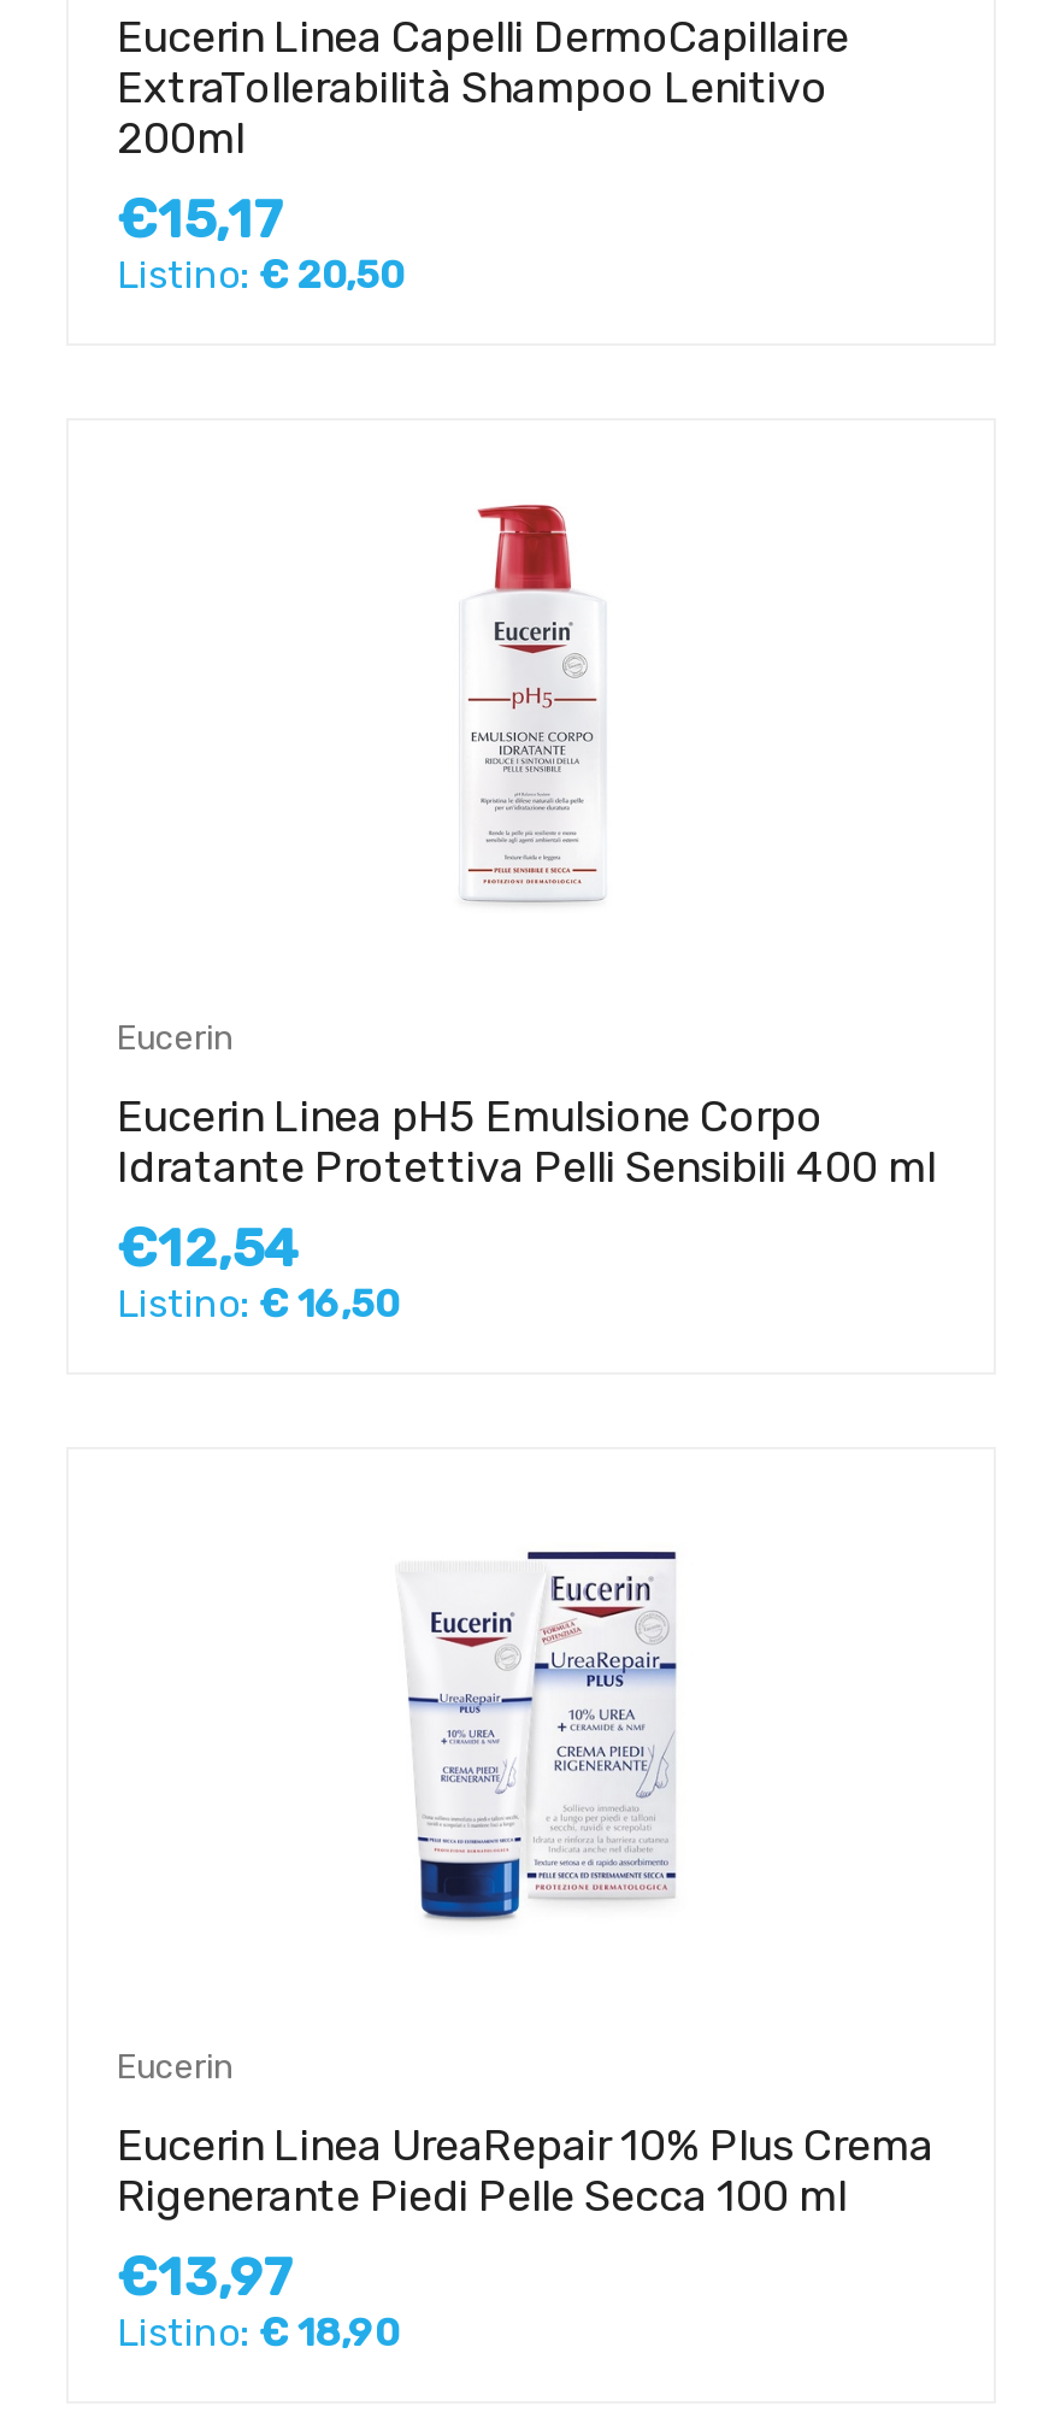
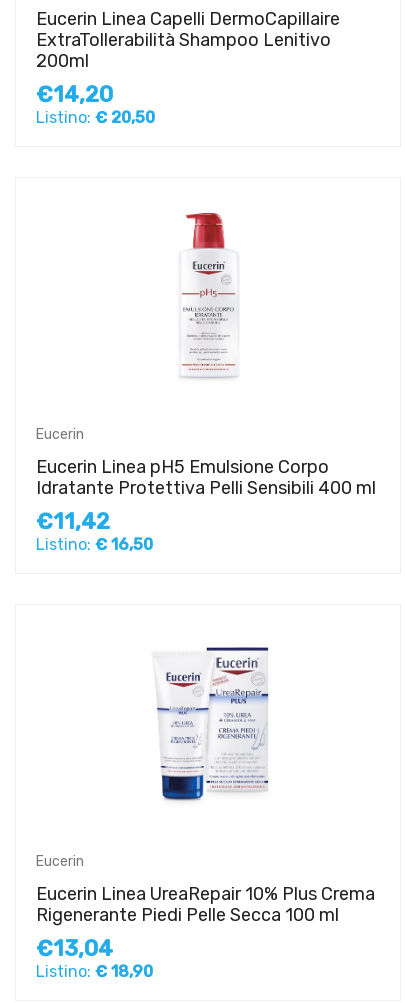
[117,187,285,252] €15,17 -> [36,81,113,108] €14,20
[117,1215,300,1280] €12,54 -> [36,508,110,535] €11,42
[117,2244,295,2309] €13,97 -> [36,935,113,962] €13,04

